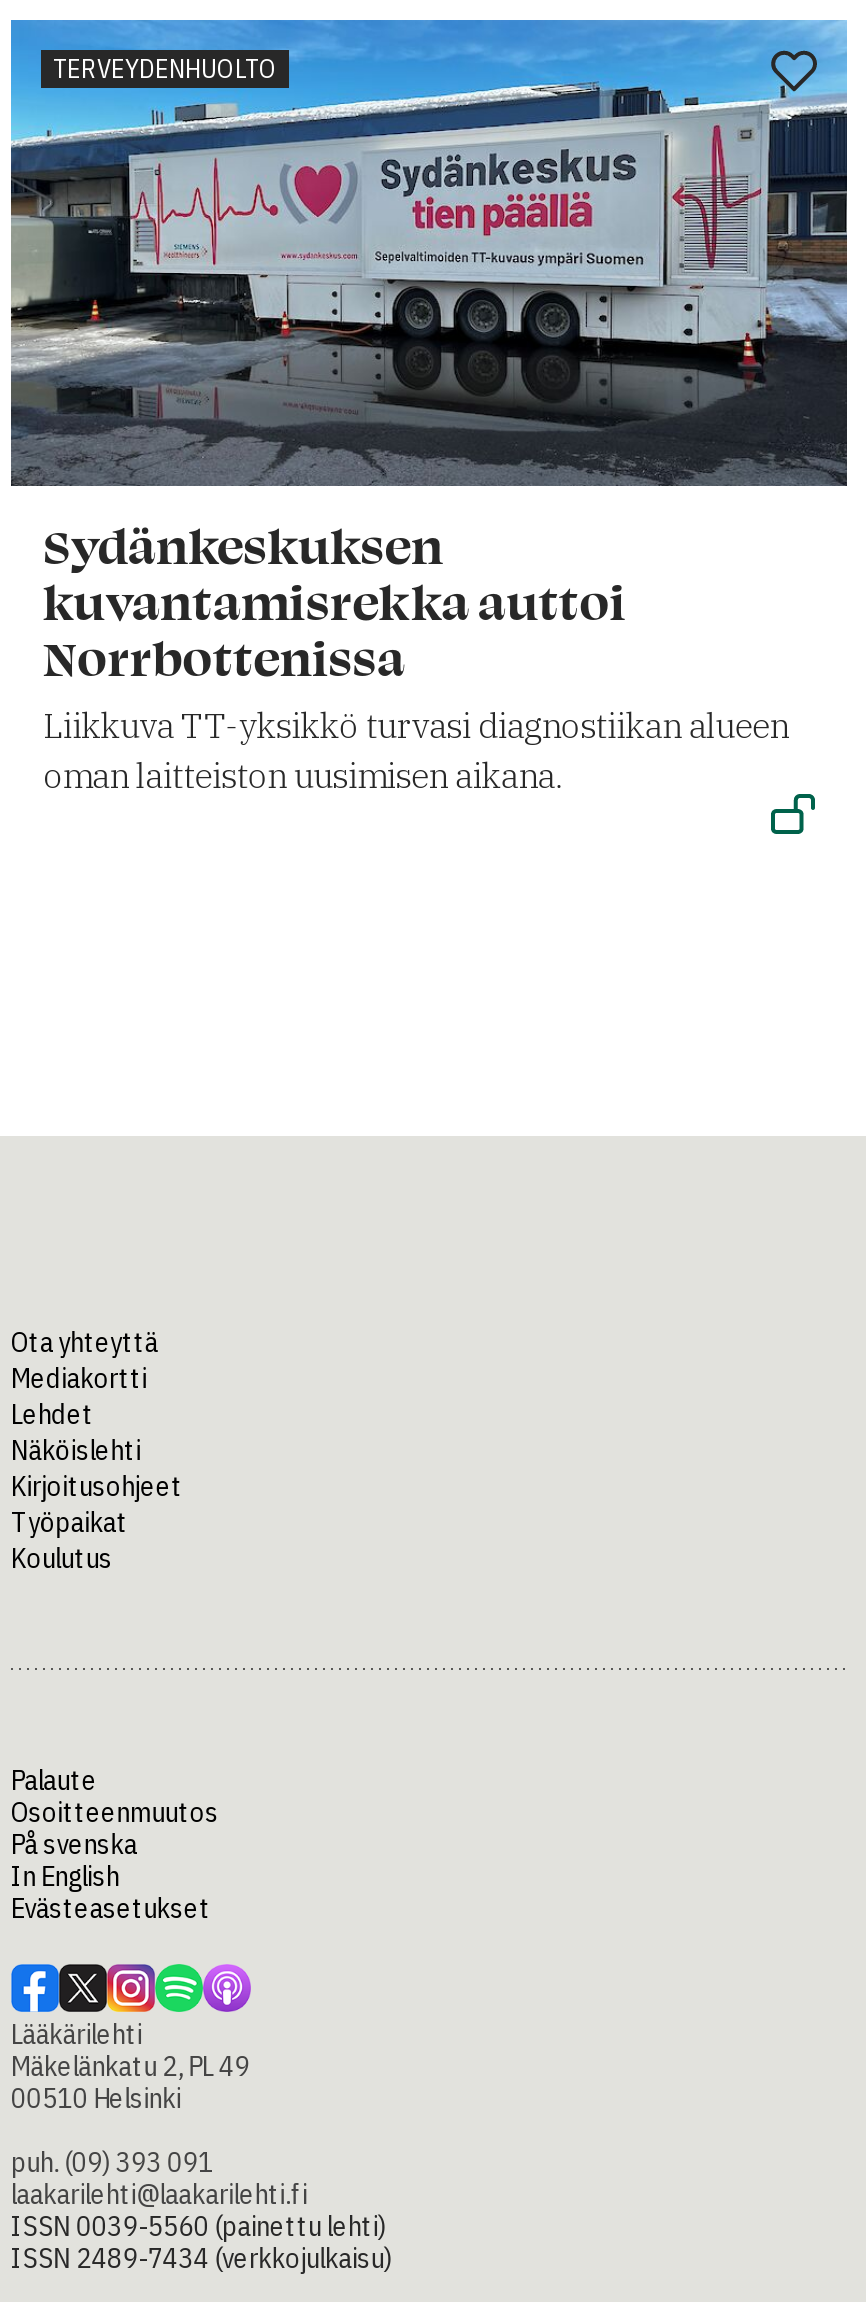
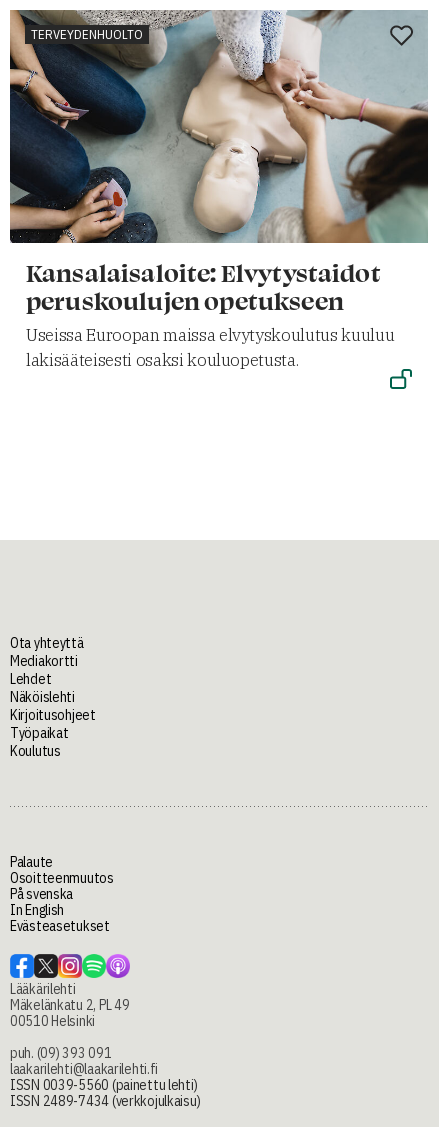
[9,18,849,798] [image] | Sydänkeskuksen | kuvantamisrekka auttoi | Norrbottenissa | Liikkuva TT-yksikkö turvasi diagnostiikan alueen | oman laitteiston uusimisen aikana. -> [9,9,428,371] [image] | Kansalaisaloite: Elvytystaidot | peruskoulujen opetukseen | Useissa Euroopan maissa elvytyskoulutus kuuluu | lakisääteisesti osaksi kouluopetusta.

